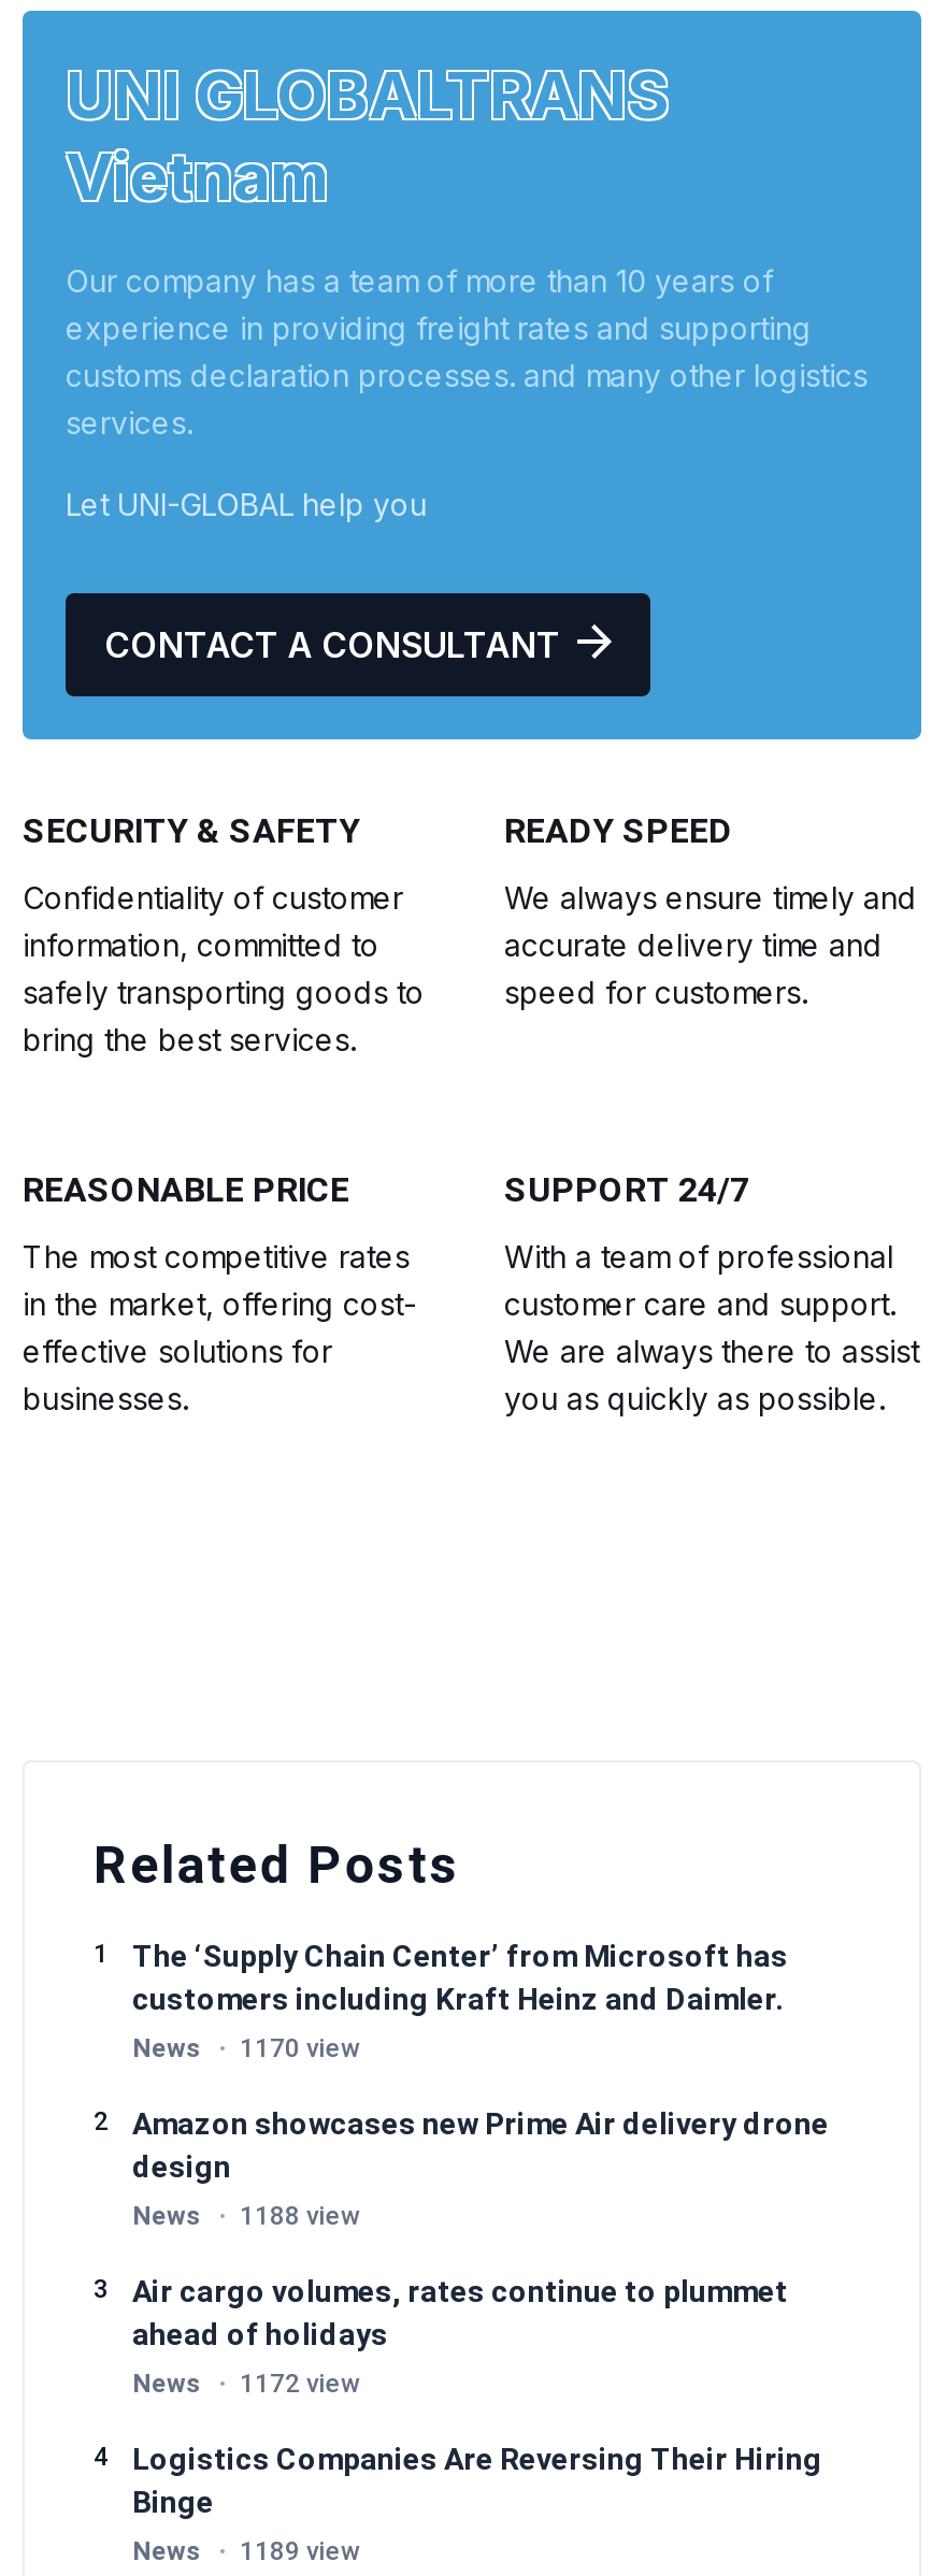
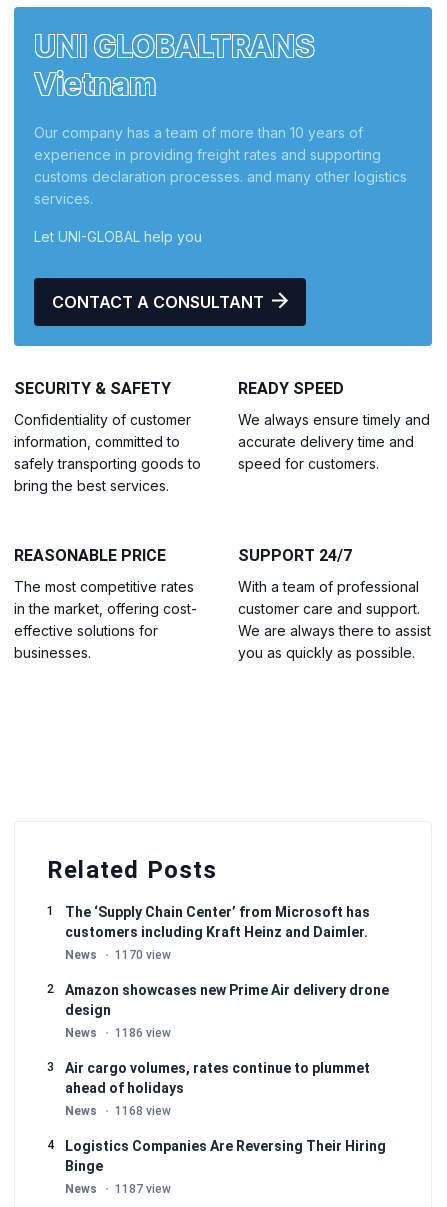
[132,2201,360,2231] News 1188 view -> [65,1026,171,1040] News 1186 view
[132,2368,360,2398] News 1172 view -> [65,1104,171,1118] News 1168 view
[132,2536,360,2566] News 1189 view -> [65,1182,171,1196] News 1187 view

